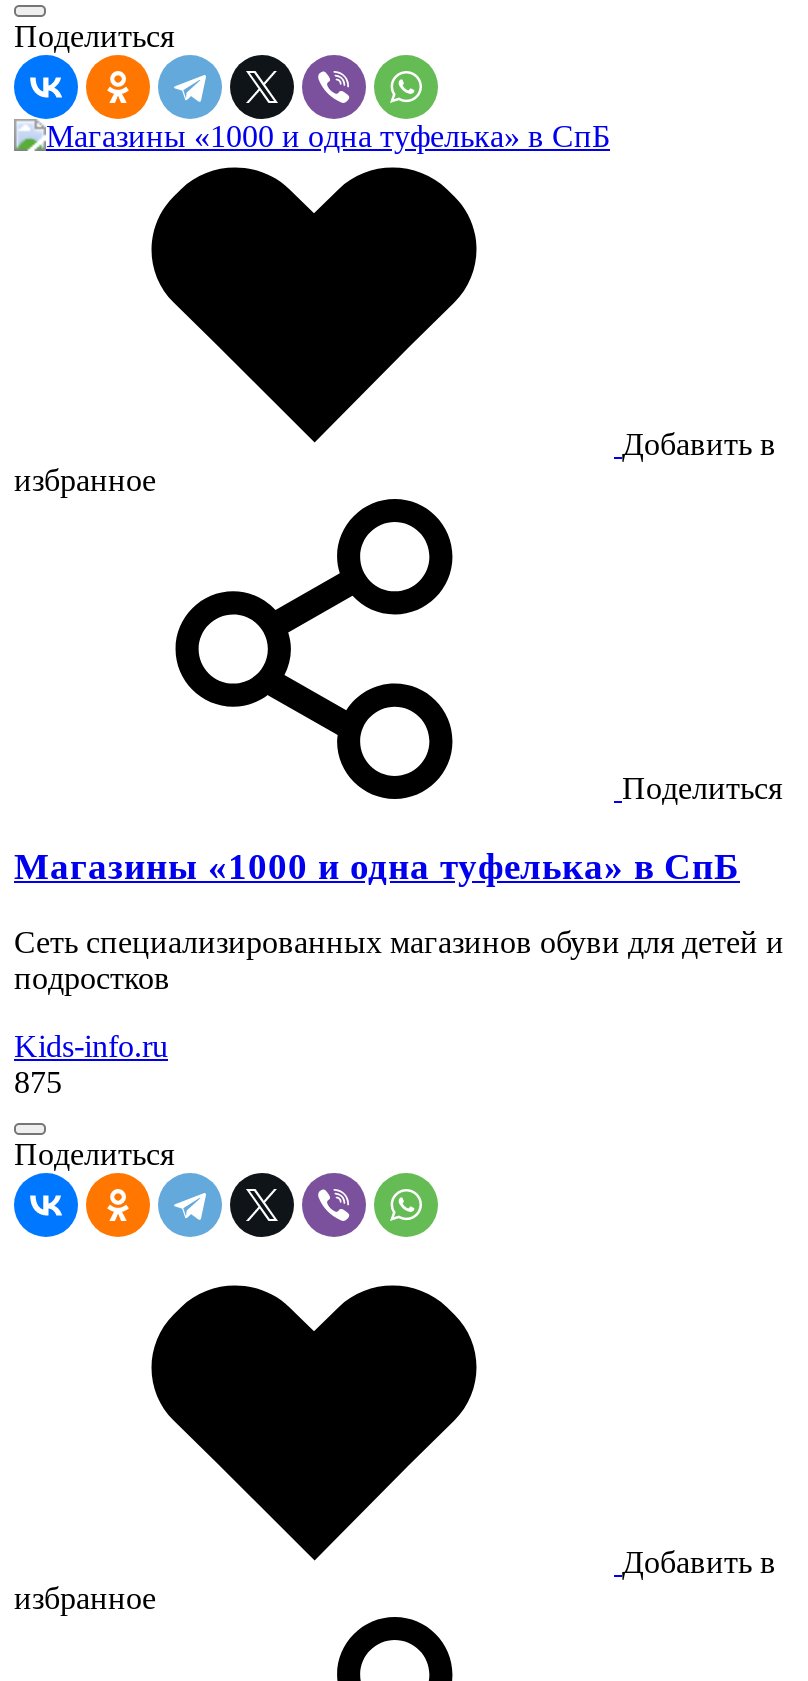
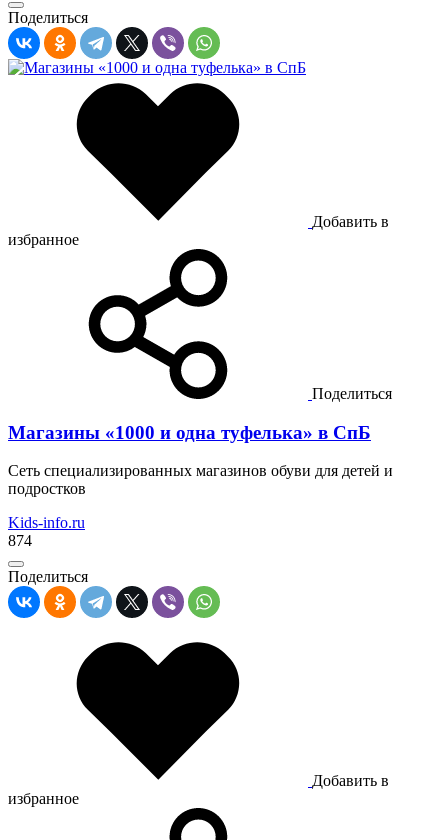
[14,1065,62,1099] 875 -> [8,532,32,549] 874

